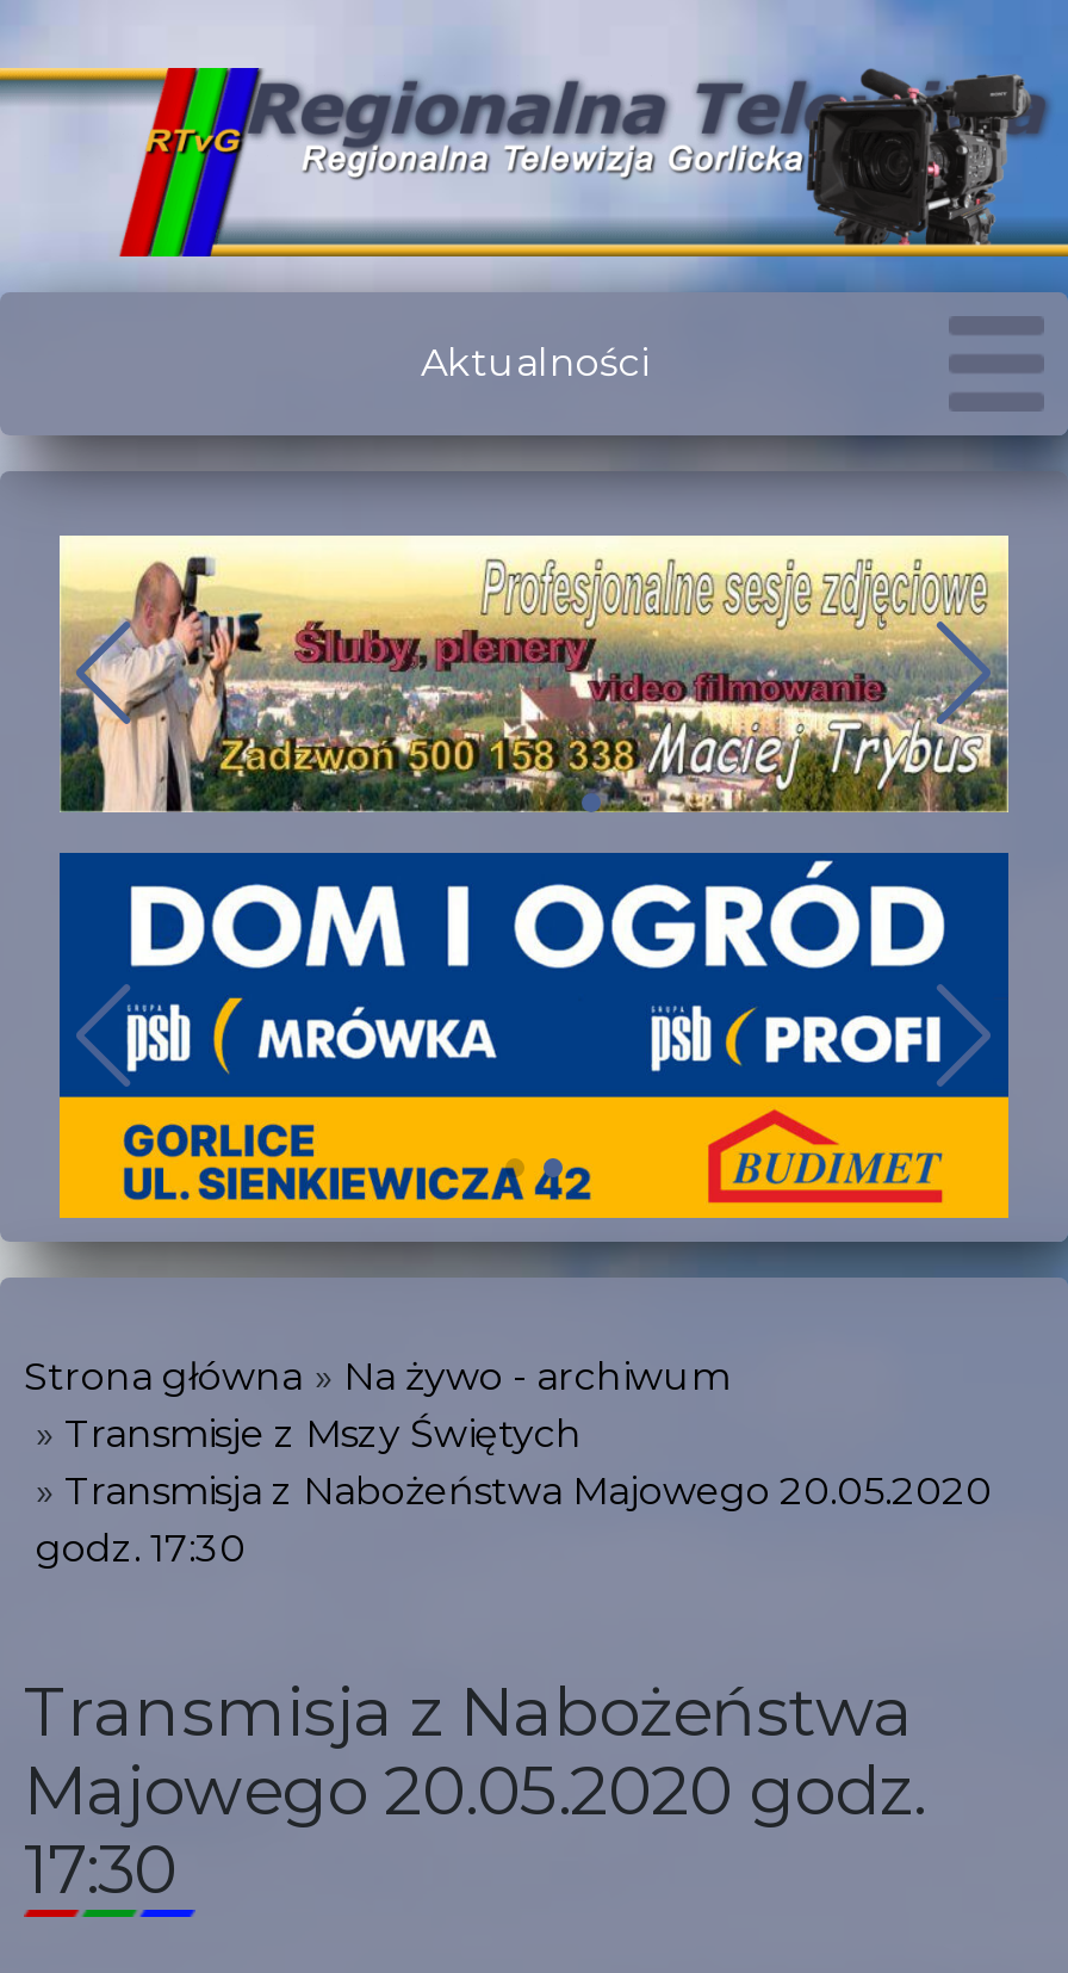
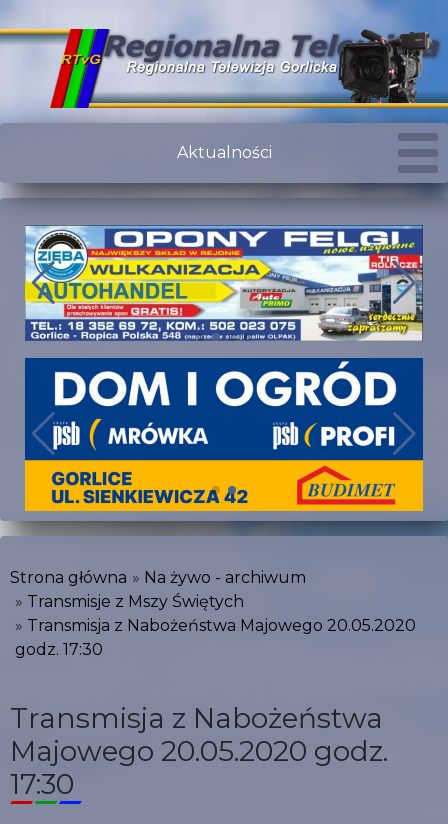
[57,533,1011,815] [image] -> [24,225,424,342] [image]

